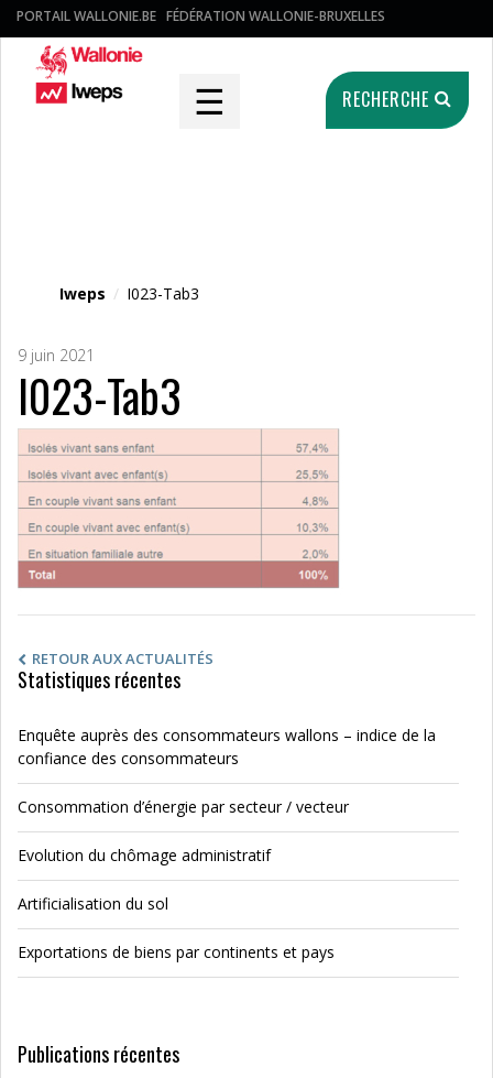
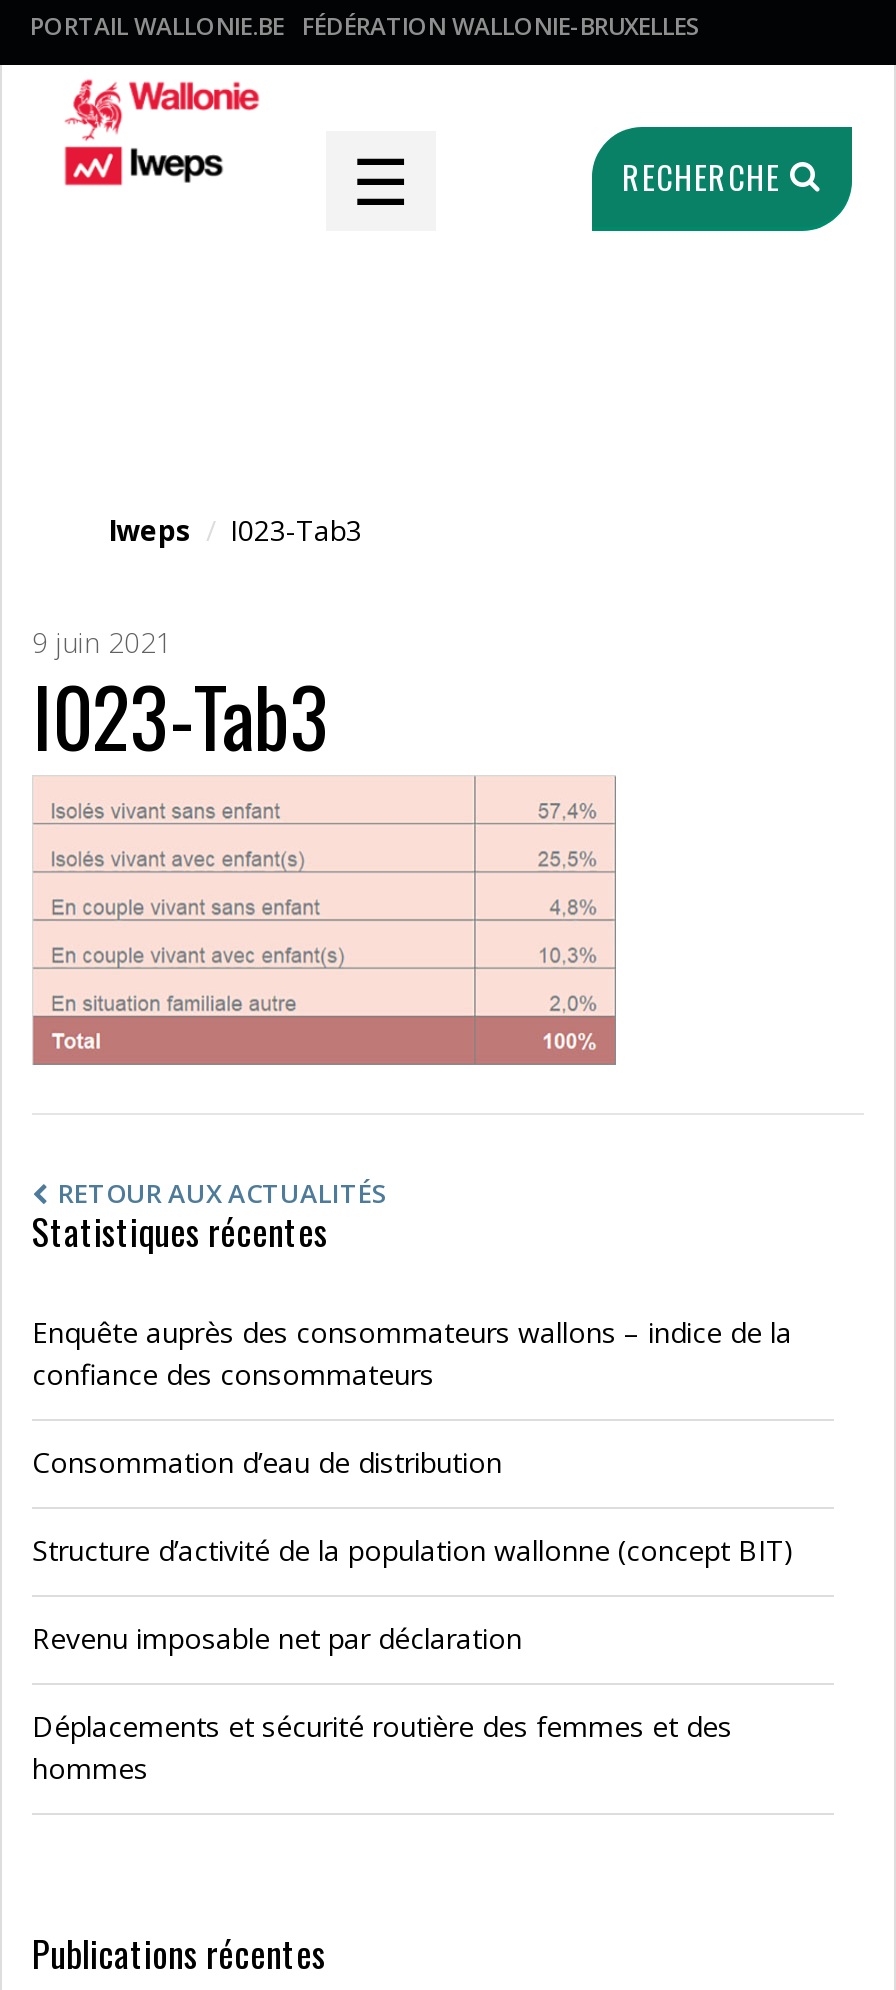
[18,796,349,817] Consommation d’énergie par secteur / vecteur -> [32,1443,502,1481] Consommation d’eau de distribution
[18,845,271,865] Evolution du chômage administratif -> [32,1531,794,1569] Structure d’activité de la population wallonne (concept BIT)
[18,893,168,914] Artificialisation du sol -> [32,1619,522,1657] Revenu imposable net par déclaration
[18,941,335,962] Exportations de biens par continents et pays -> [32,1707,732,1787] Déplacements et sécurité routière des femmes et des | hommes

